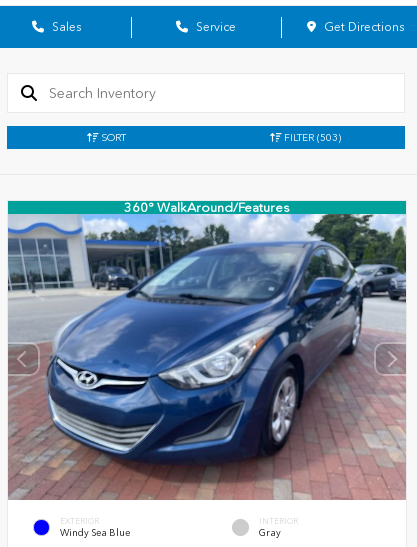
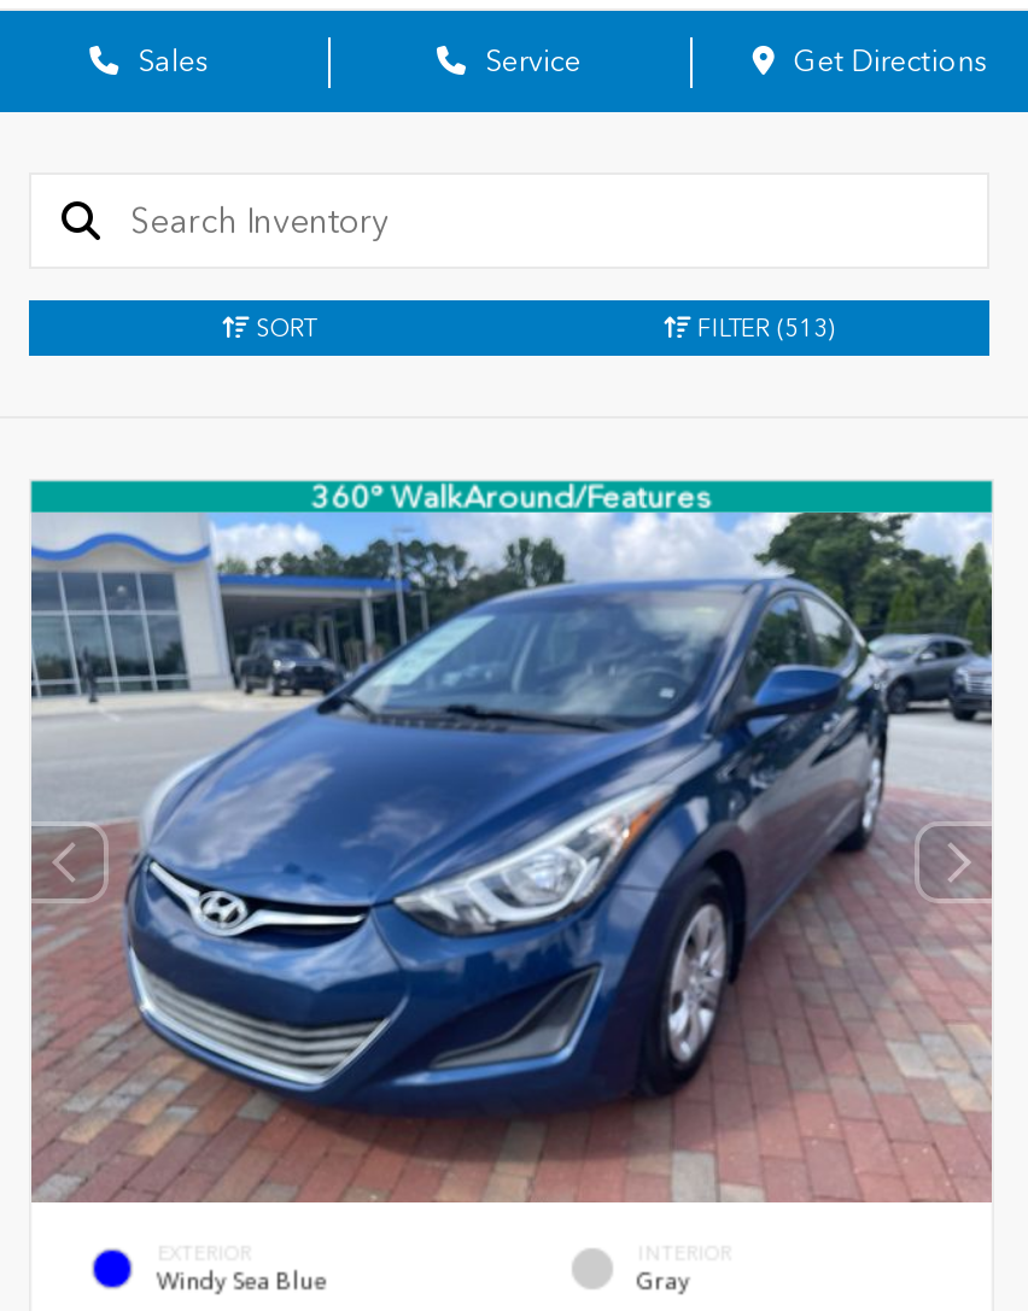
[281,132,341,144] FILTER (503) -> [690,314,835,343] FILTER (513)

